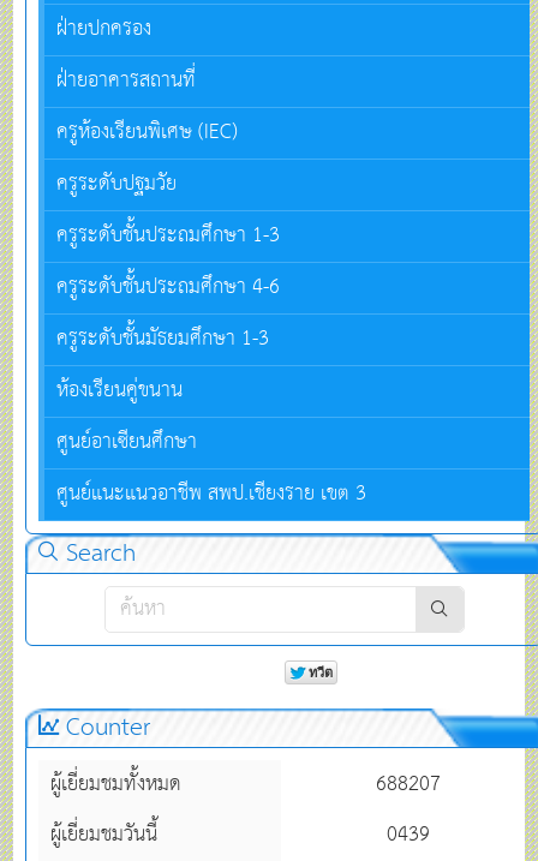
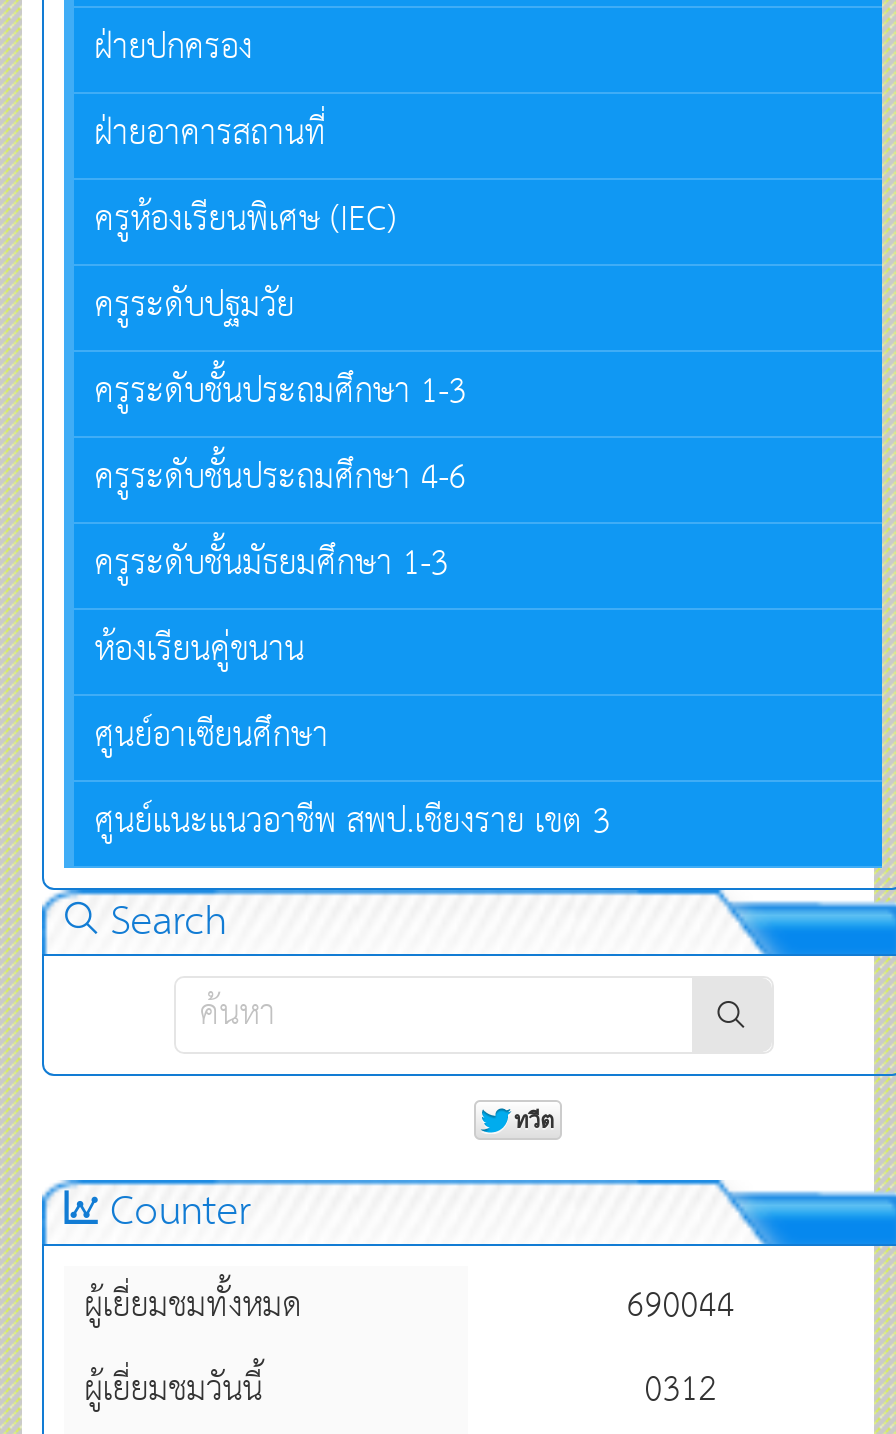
[376,766,441,803] 688207 -> [626,1276,734,1338] 690044
[387,817,430,854] 0439 -> [644,1360,716,1422] 0312

